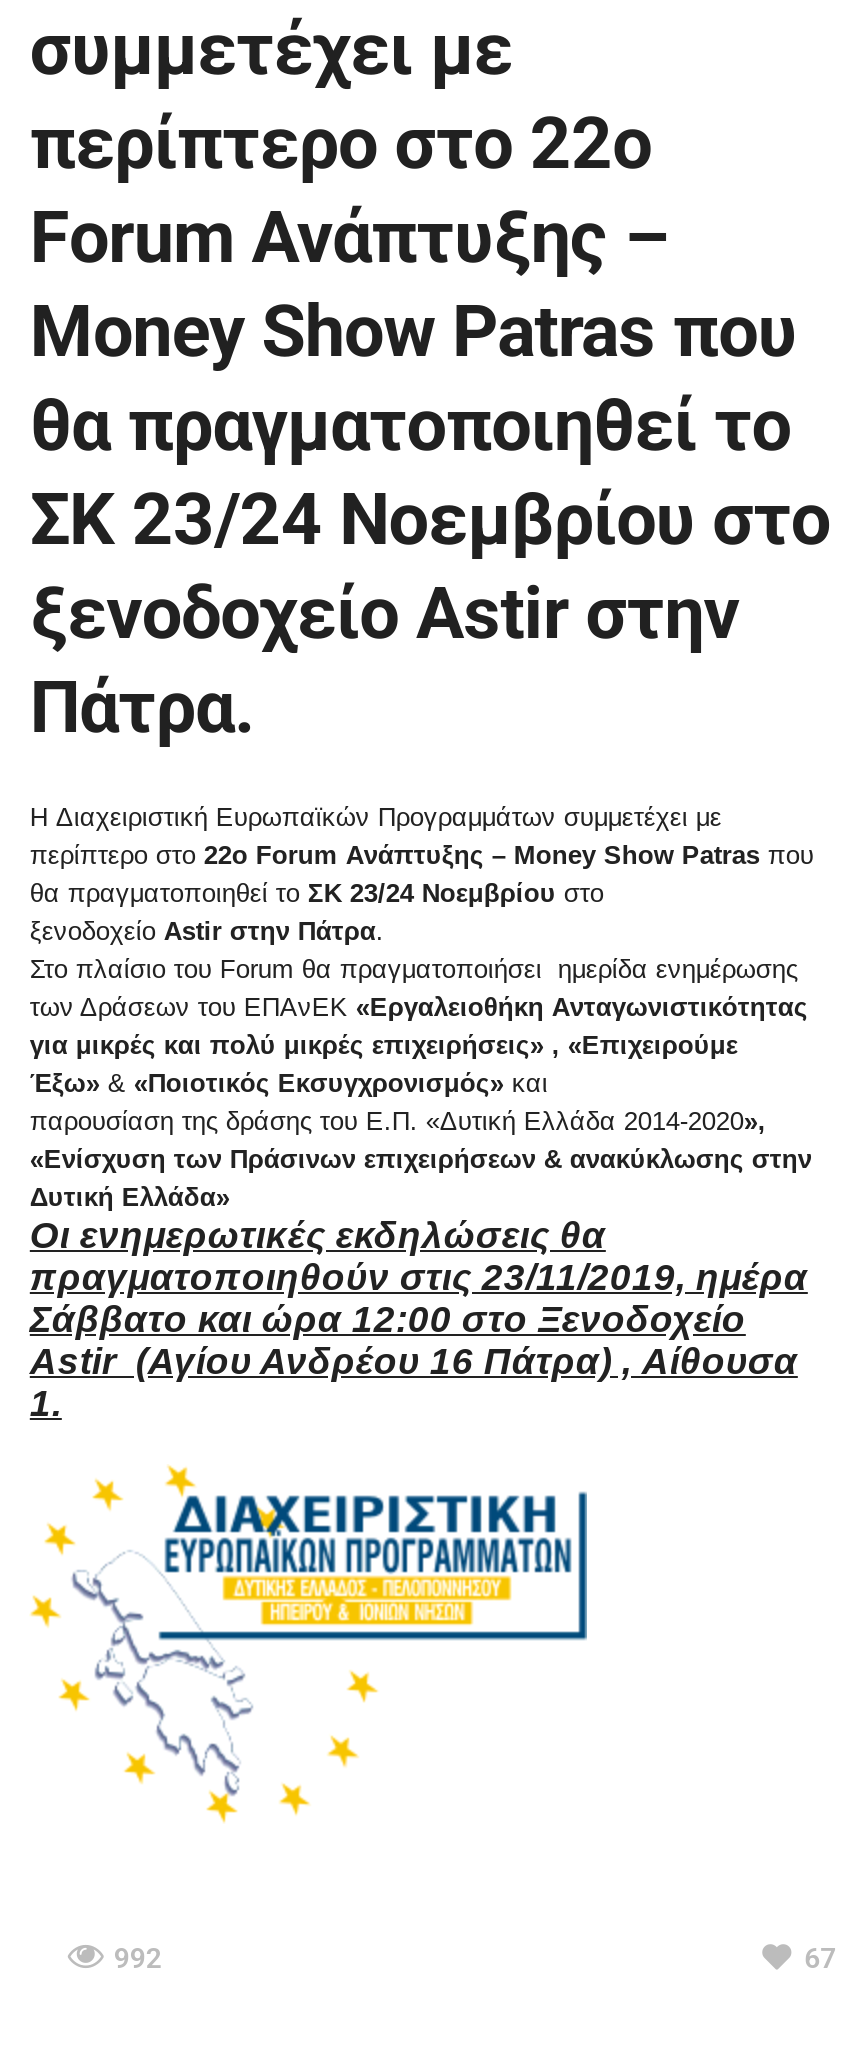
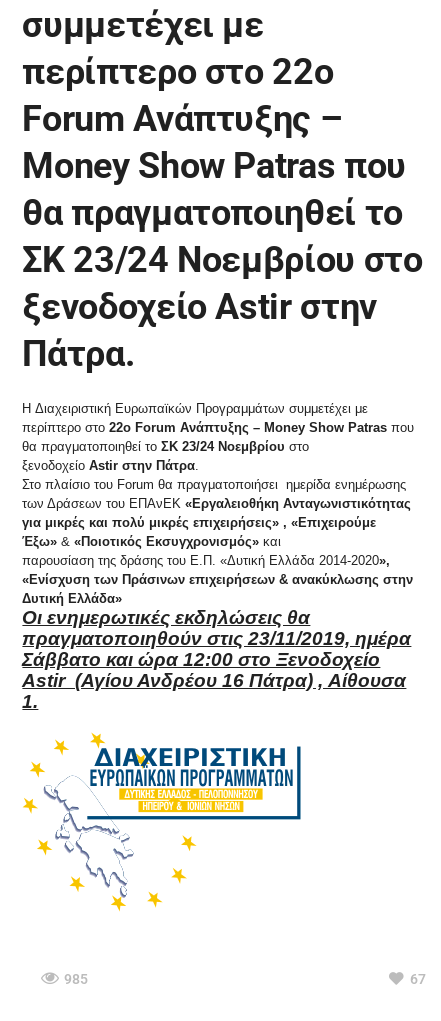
[114,1942,162,1974] 992 -> [64,971,88,987] 985

